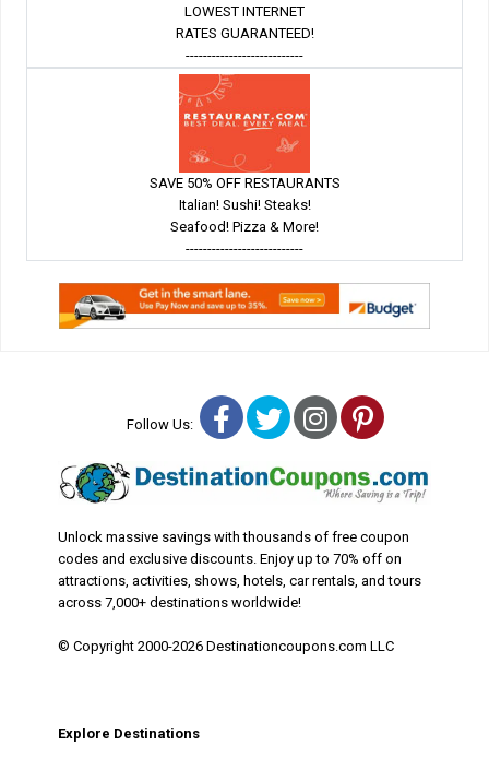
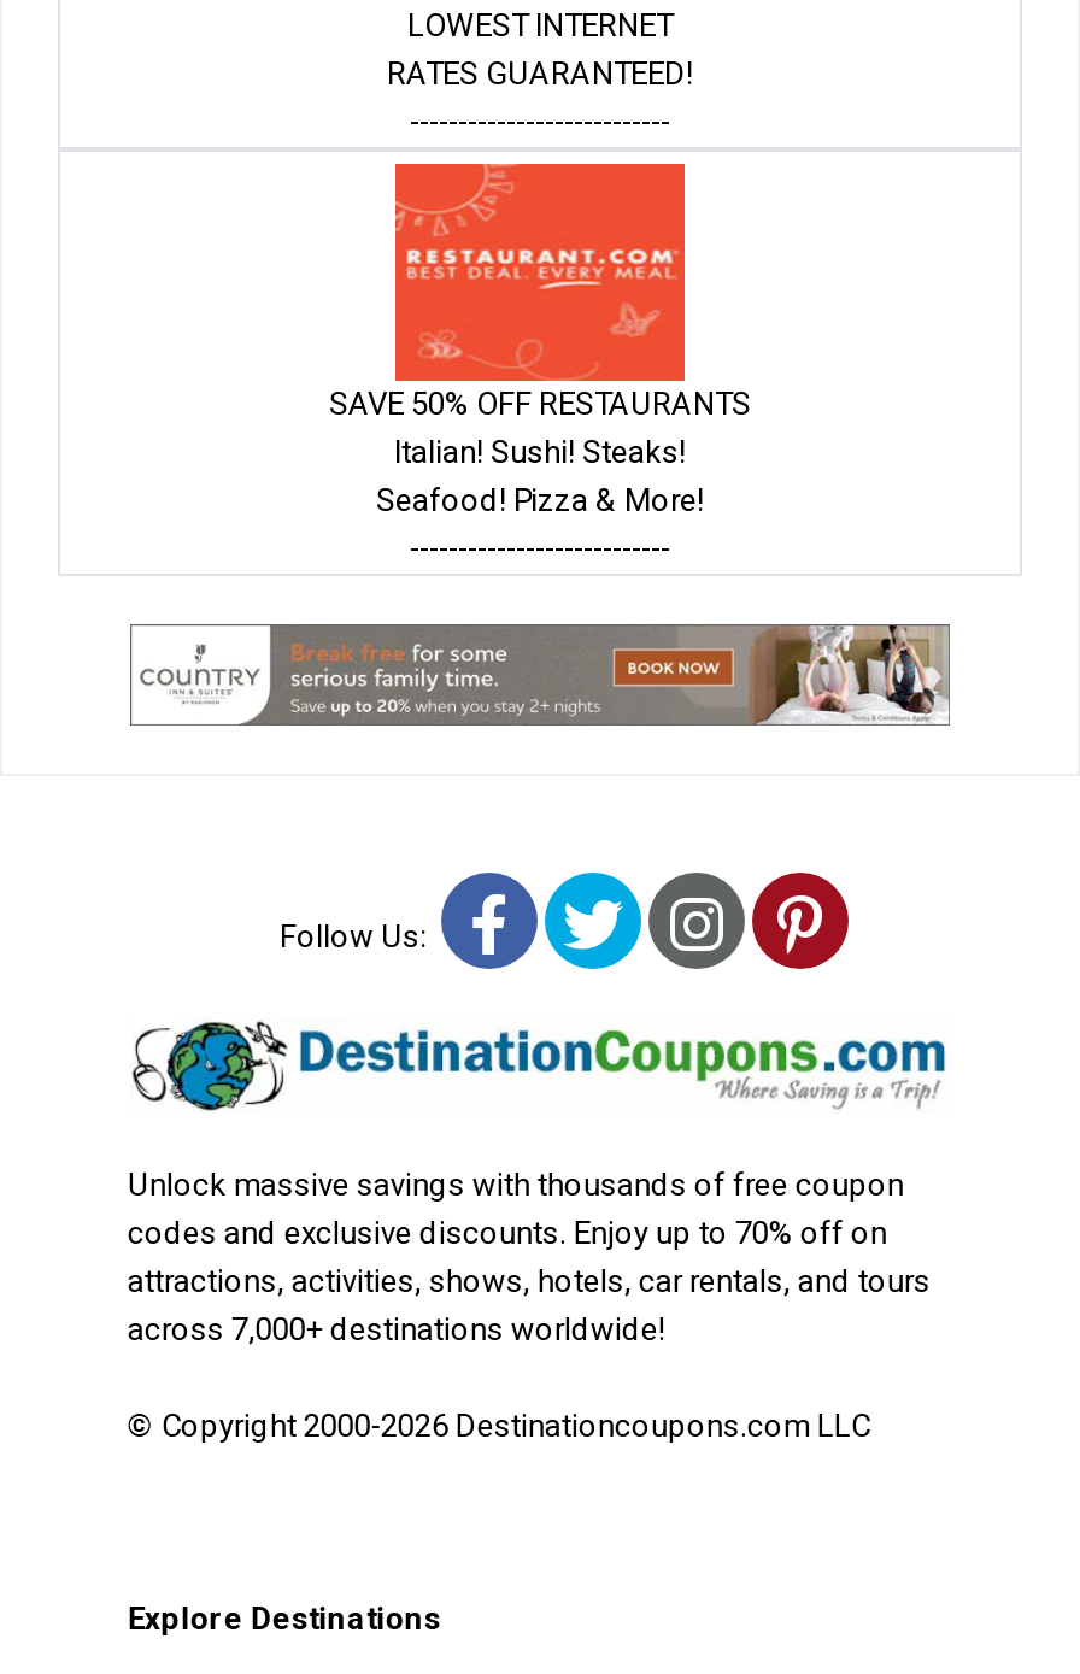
[59,282,429,330] [image] -> [130,622,950,728] [image]

